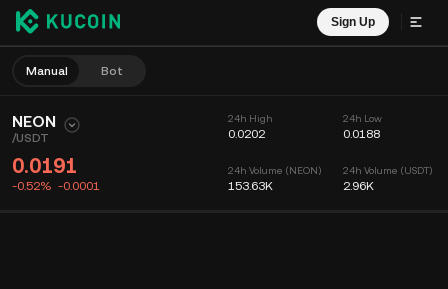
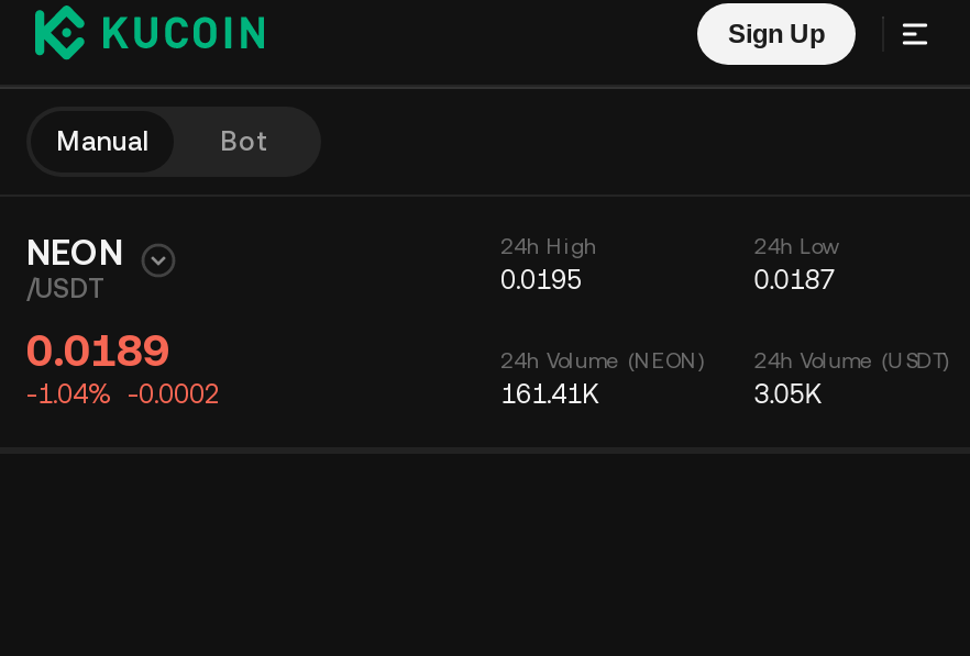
[227,127,264,141] 0.0202 -> [500,265,582,296] 0.0195
[343,127,380,141] 0.0188 -> [754,265,835,296] 0.0187
[12,154,77,178] 0.0191 -> [26,324,169,377] 0.0189
[12,179,100,193] -0.52% -0.0001 -> [26,379,220,410] -1.04% -0.0002
[227,179,272,193] 153.63K -> [500,379,599,410] 161.41K
[343,179,374,193] 2.96K -> [754,379,822,410] 3.05K

